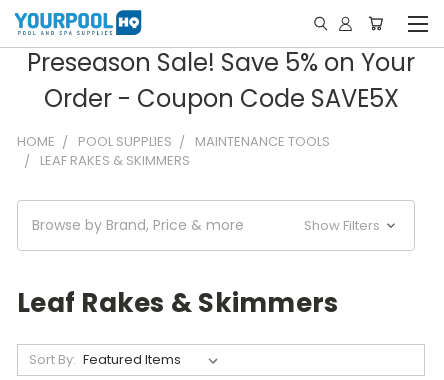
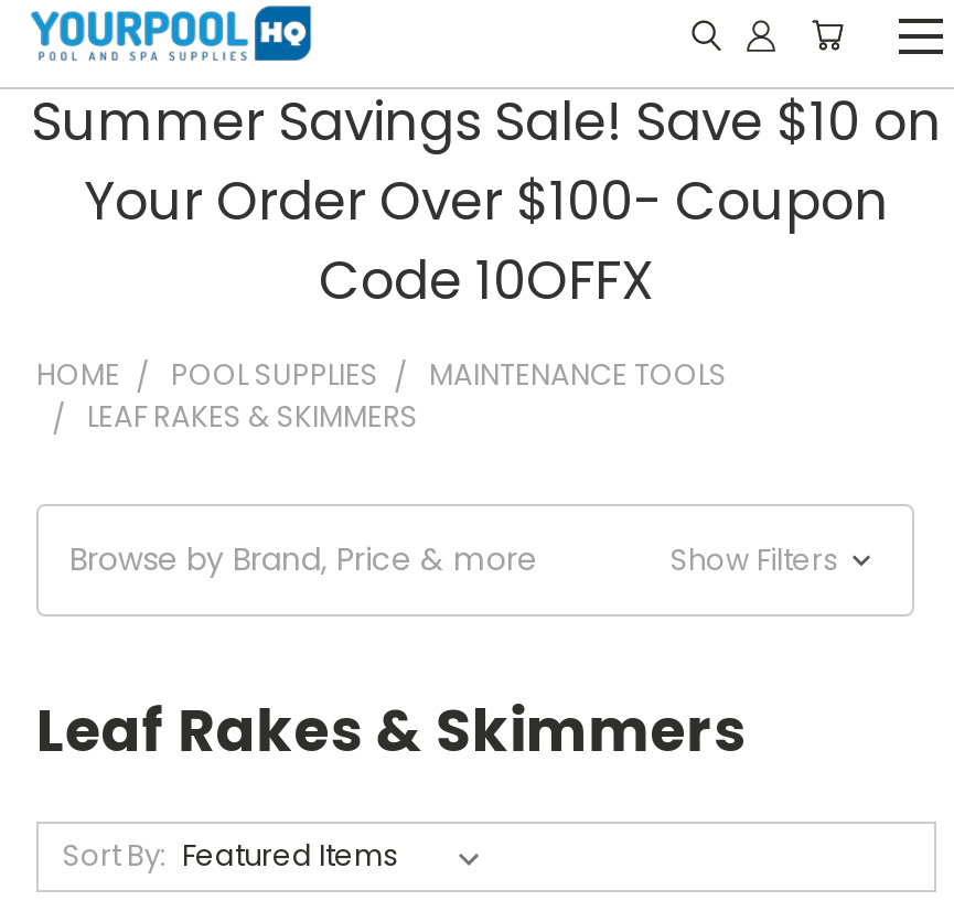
[27,46,415,115] Preseason Sale! Save 5% on Your | Order - Coupon Code SAVE5X -> [31,85,942,317] Summer Savings Sale! Save $10 on | Your Order Over $100- Coupon | Code 10OFFX

